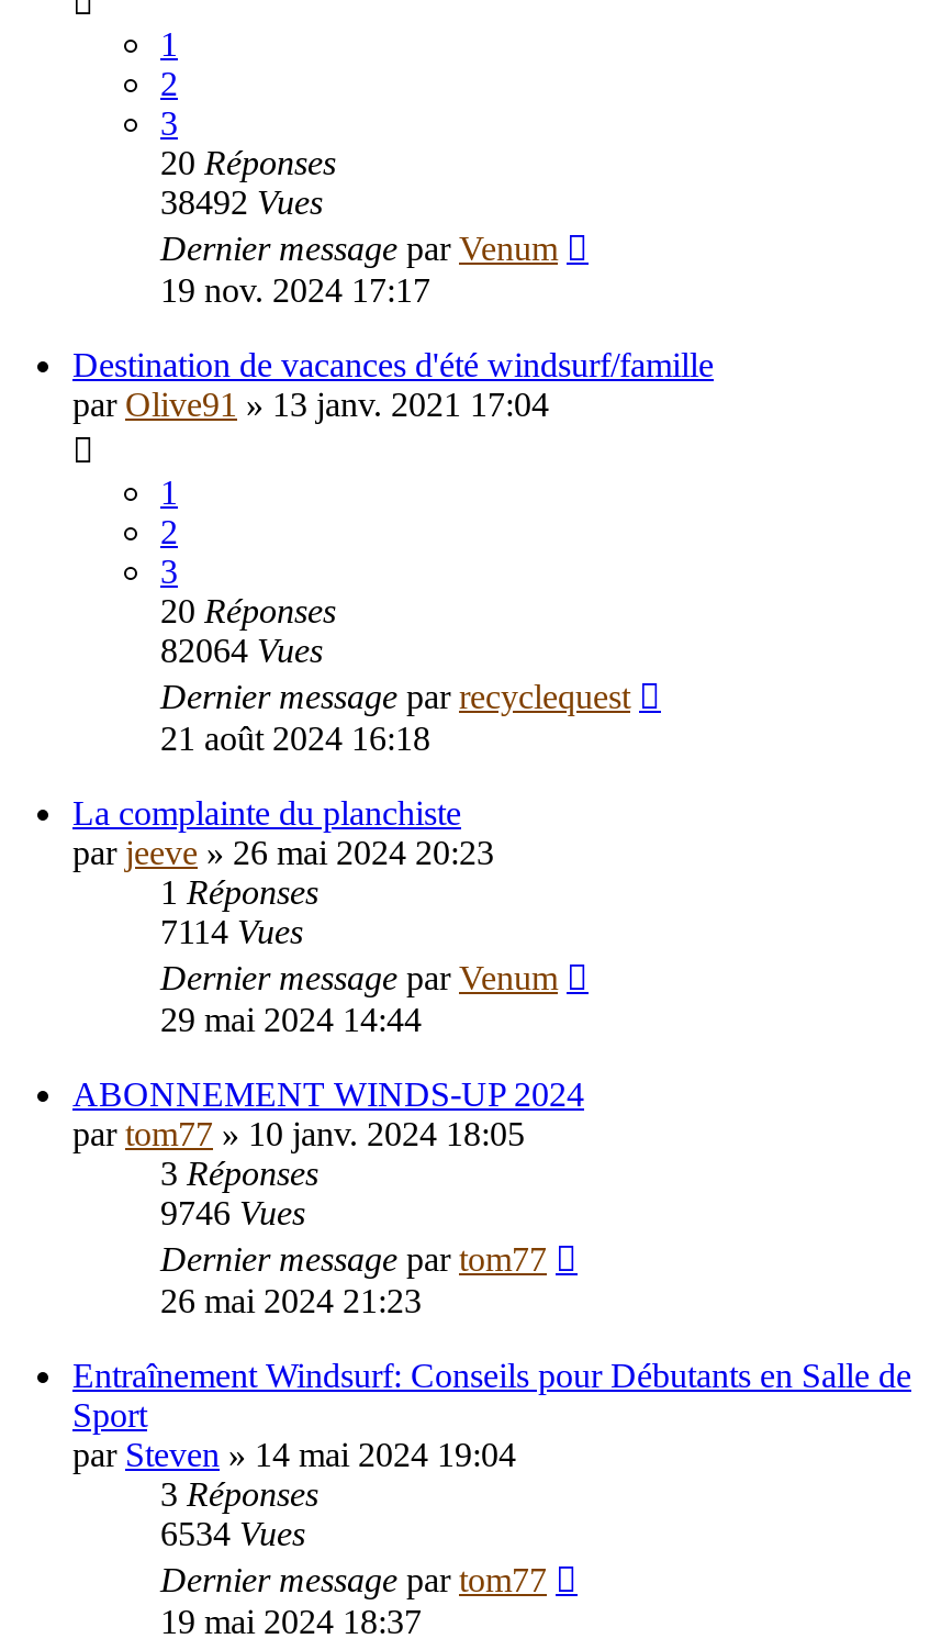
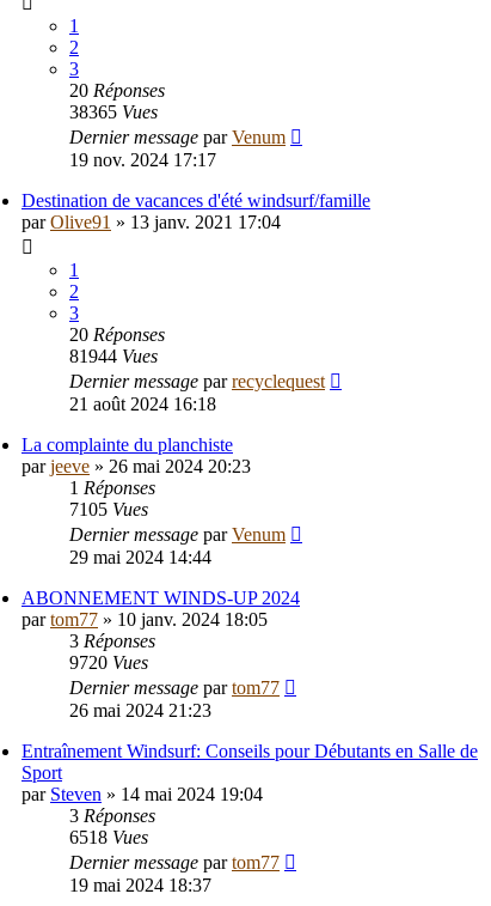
[160,183,323,220] 38492 Vues -> [69,101,158,122] 38365 Vues
[160,631,323,669] 82064 Vues -> [69,346,158,366] 81944 Vues
[160,912,303,950] 7114 Vues -> [69,499,148,519] 7105 Vues
[160,1194,305,1231] 9746 Vues -> [69,652,148,672] 9720 Vues
[160,1514,305,1552] 6534 Vues -> [69,827,148,847] 6518 Vues

